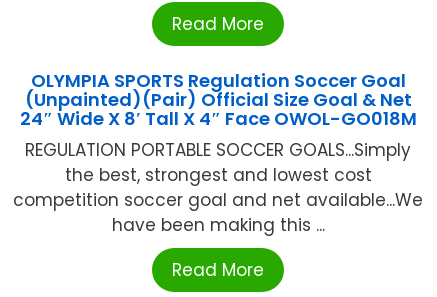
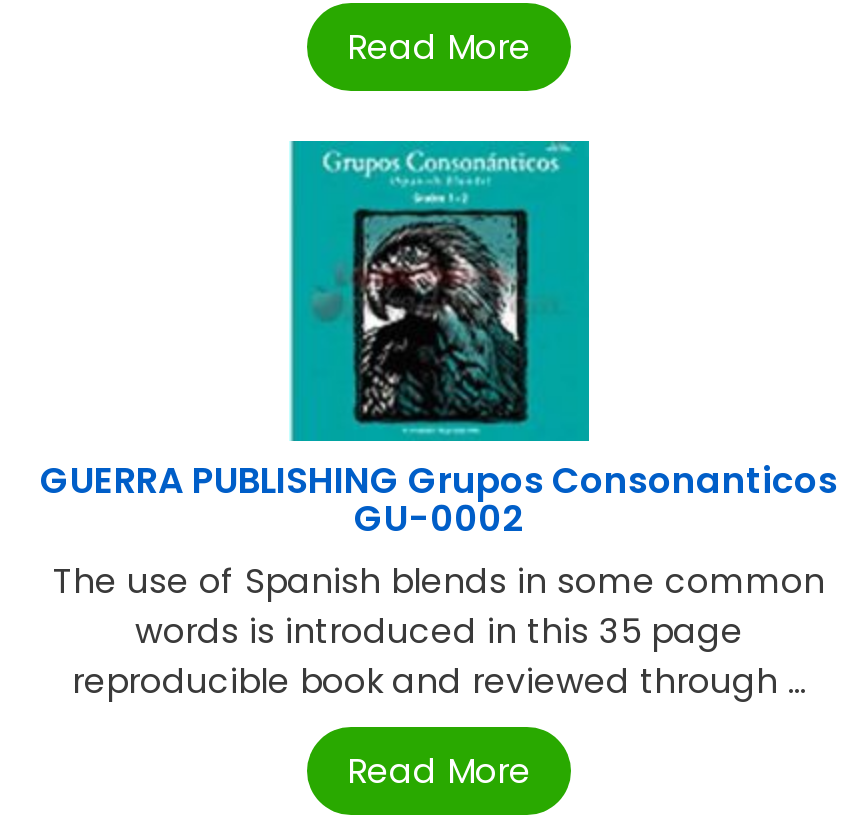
[13,67,423,236] OLYMPIA SPORTS Regulation Soccer Goal | (Unpainted)(Pair) Official Size Goal & Net | 24″ Wide X 8′ Tall X 4″ Face OWOL-GO018M | REGULATION PORTABLE SOCCER GOALS...Simply | the best, strongest and lowest cost | competition soccer goal and net available...We | have been making this ... -> [40,454,838,704] GUERRA PUBLISHING Grupos Consonanticos | GU-0002 | The use of Spanish blends in some common | words is introduced in this 35 page | reproducible book and reviewed through ...

